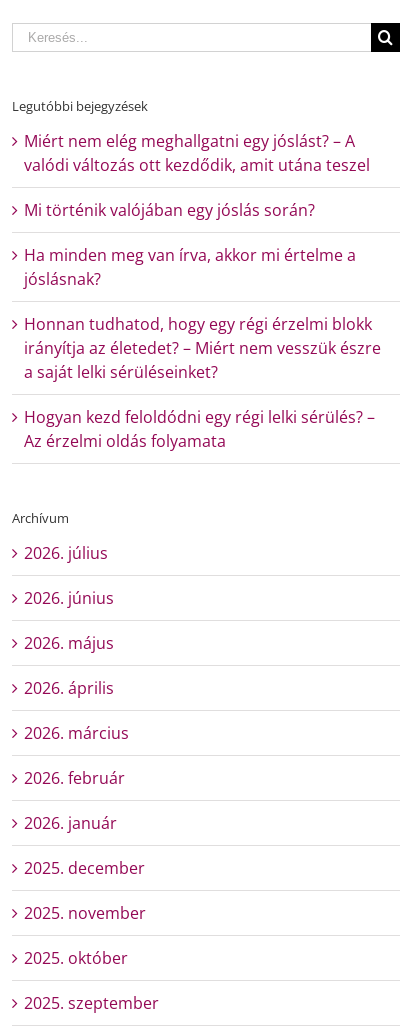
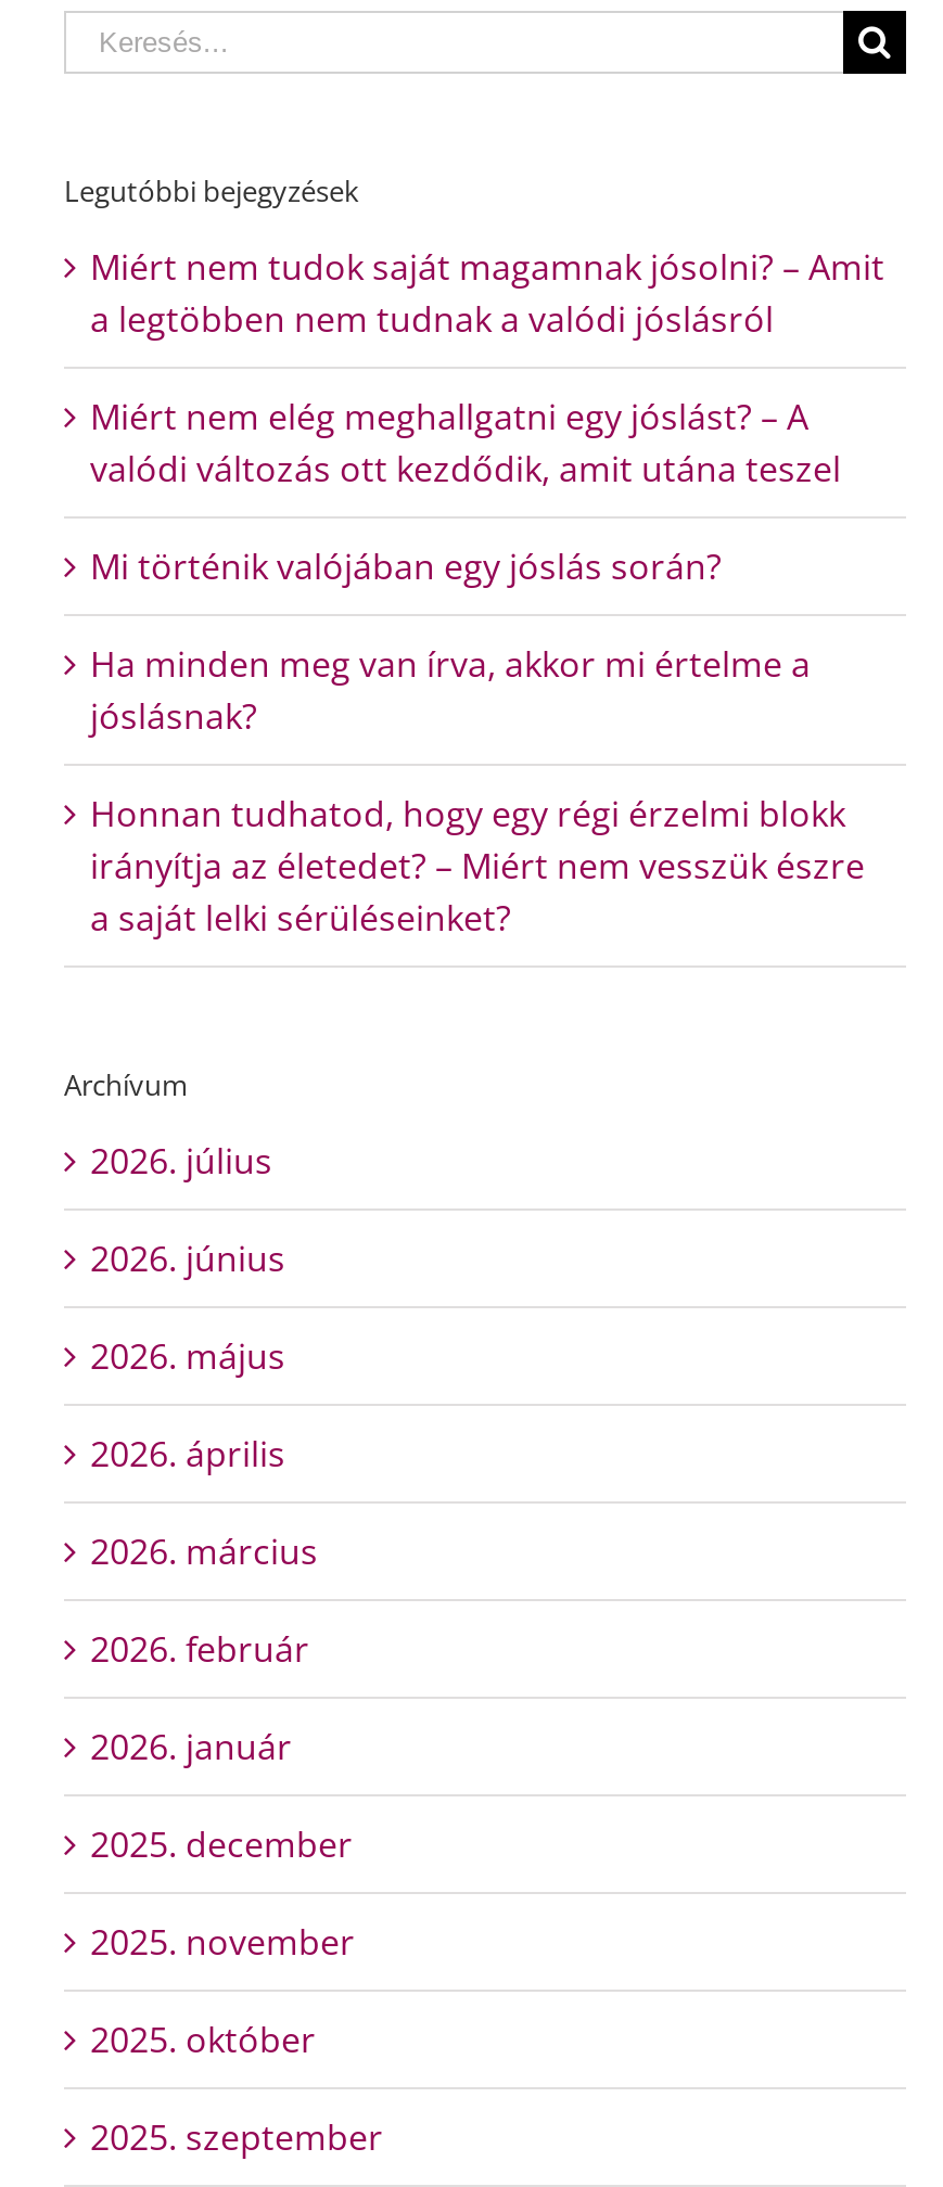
none -> [90,243,884,343] Miért nem tudok saját magamnak jósolni? – Amit | a legtöbben nem tudnak a valódi jóslásról
moved [24,130,381,383] -> [90,393,865,942]: Miért nem elég meghallgatni egy jóslást? – A | valódi változás ott kezdődik, amit utána teszel | Mi történik valójában egy jóslás során? | Ha minden meg van írva, akkor mi értelme a | jóslásnak? | Honnan tudhatod, hogy egy régi érzelmi blokk | irányítja az életedet? – Miért nem vesszük észre | a saját lelki sérüléseinket?
[24,406,375,452] Hogyan kezd feloldódni egy régi lelki sérülés? – | Az érzelmi oldás folyamata -> none

